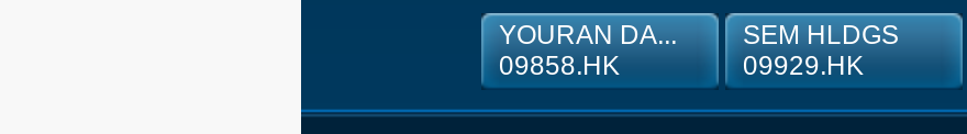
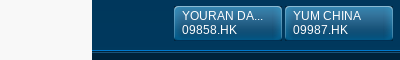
[743,20,899,81] SEM HLDGS | 09929.HK -> [293,9,361,37] YUM CHINA | 09987.HK

